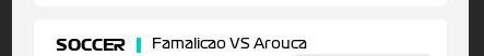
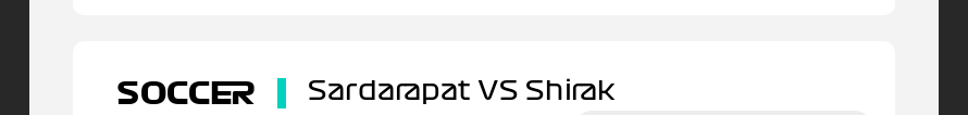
[152,38,307,51] Famalicao VS Arouca -> [308,78,615,104] Sardarapat VS Shirak

